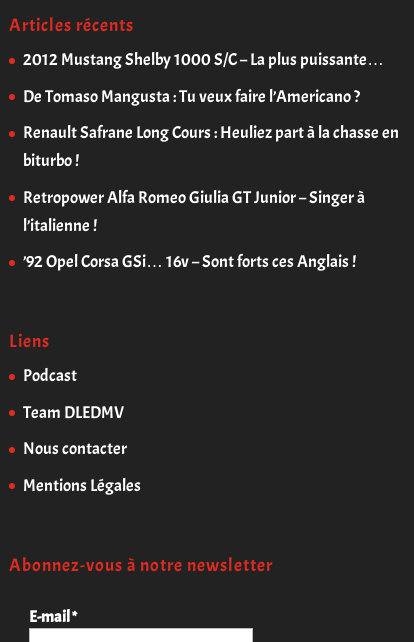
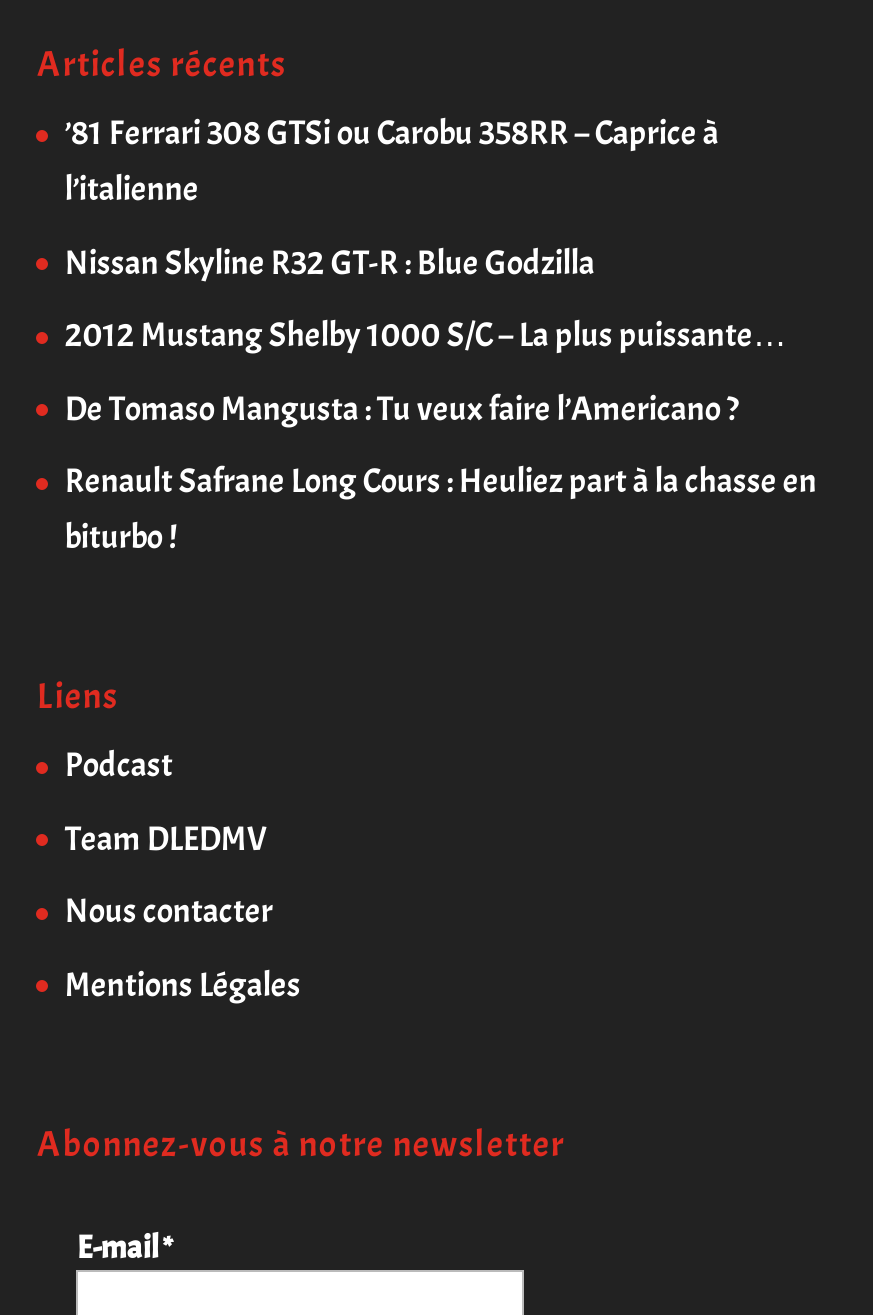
none -> [65,113,719,284] ’81 Ferrari 308 GTSi ou Carobu 358RR – Caprice à | l’italienne | Nissan Skyline R32 GT-R : Blue Godzilla
moved [23,49,399,171] -> [65,315,817,559]: 2012 Mustang Shelby 1000 S/C – La plus puissante… | De Tomaso Mangusta : Tu veux faire l’Americano ? | Renault Safrane Long Cours : Heuliez part à la chasse en | biturbo !
[23,187,365,272] Retropower Alfa Romeo Giulia GT Junior – Singer à | l’italienne ! | ’92 Opel Corsa GSi… 16v – Sont forts ces Anglais ! -> none

